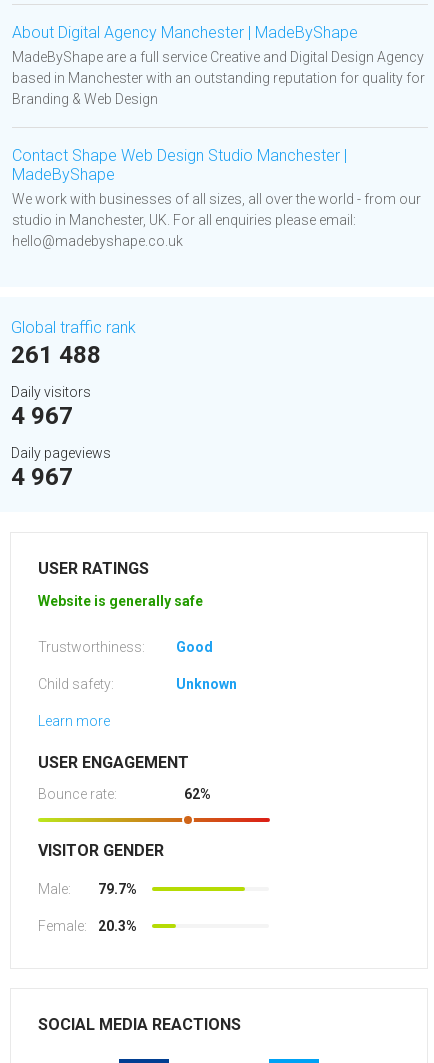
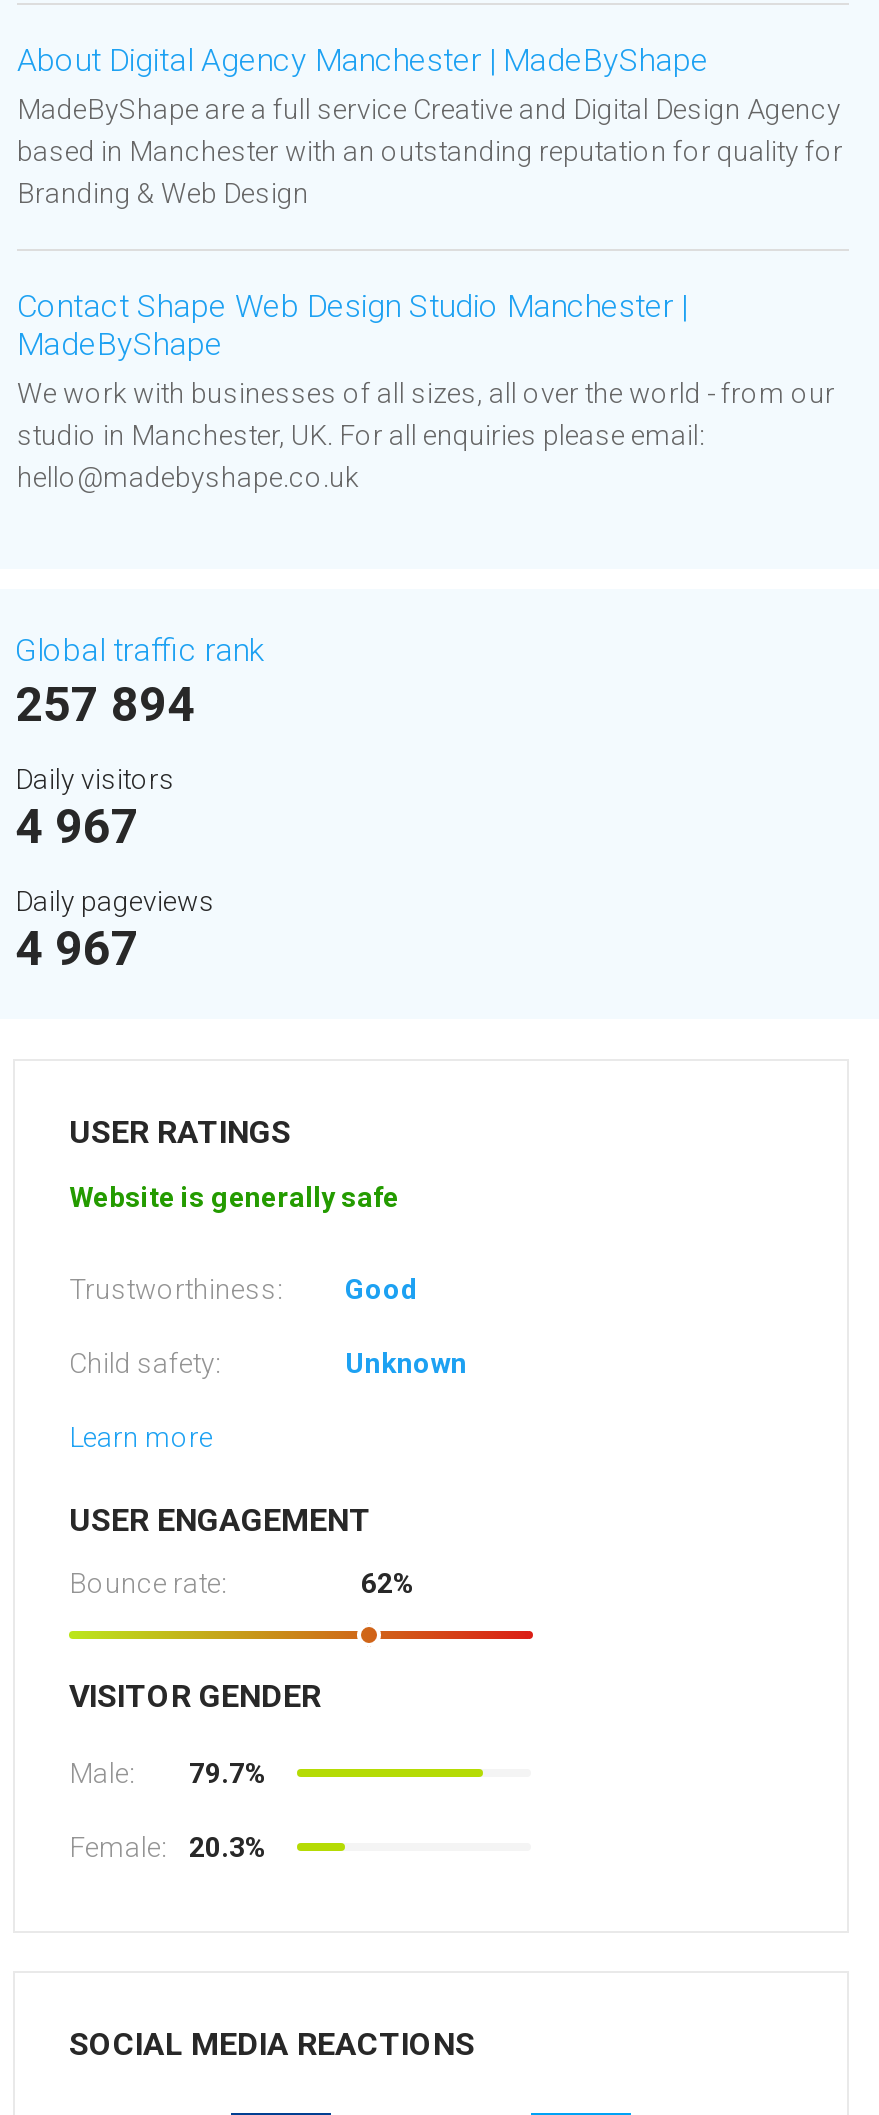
[11,341,101,369] 261 488 -> [15,677,195,733] 257 894

